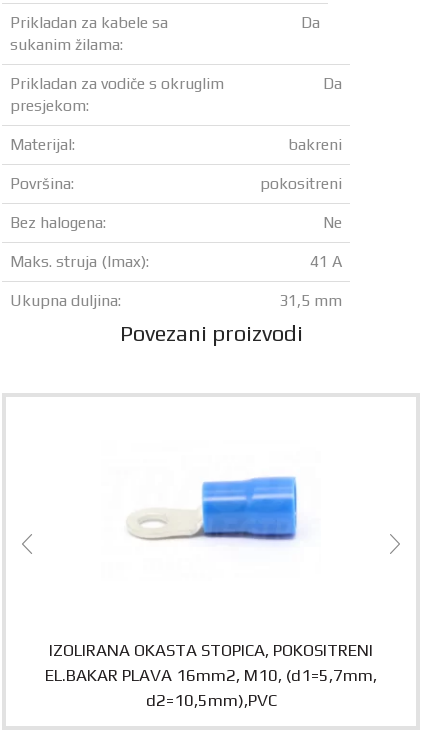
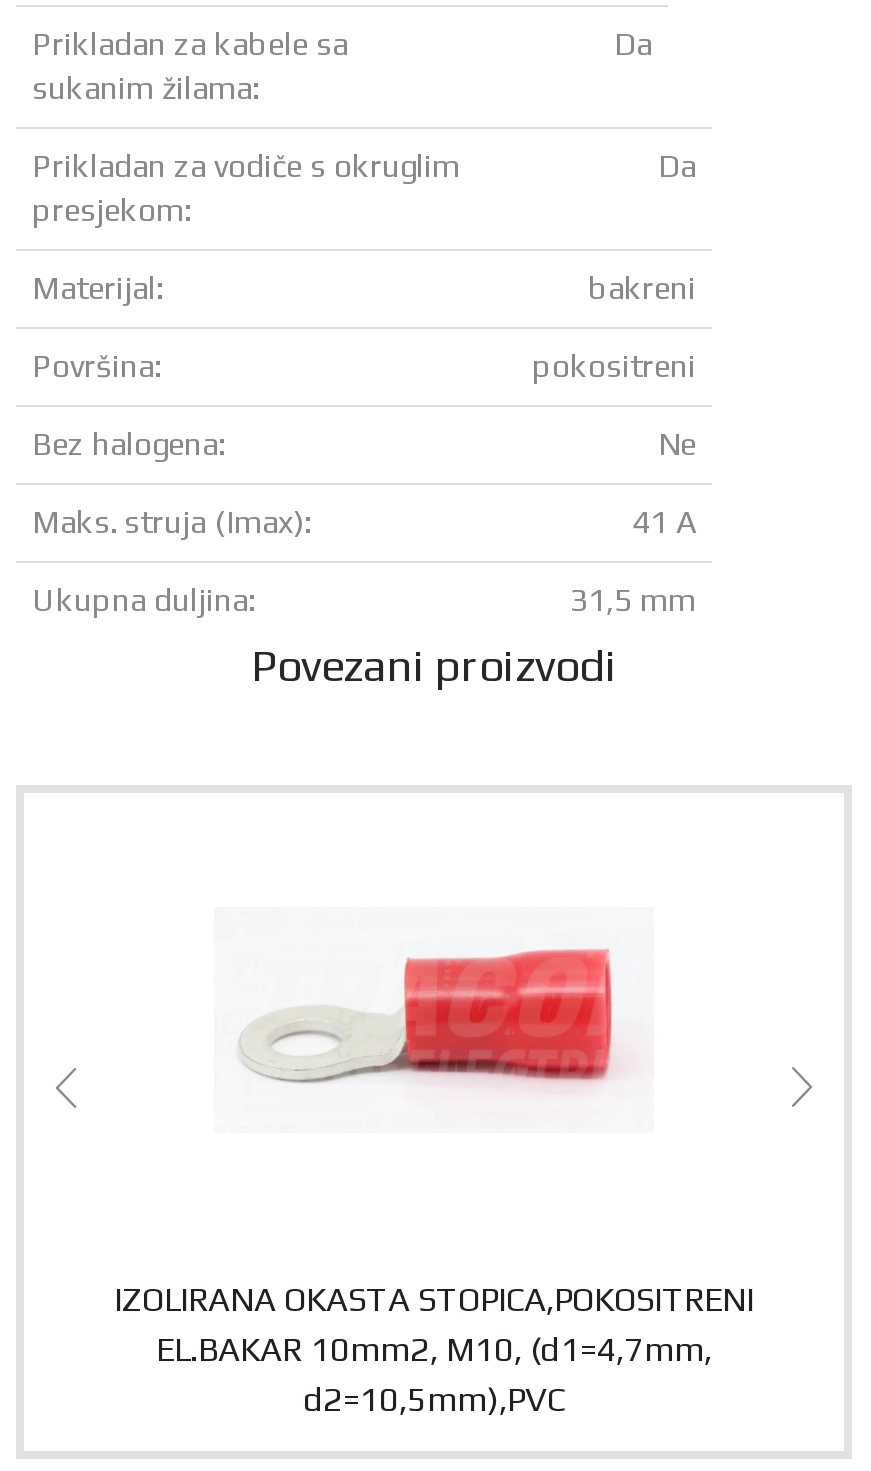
[113,475,309,547] [image] -> [238,947,618,1093] [image]
[45,640,377,685] IZOLIRANA OKASTA STOPICA, POKOSITRENI | EL.BAKAR PLAVA 16mm2, M10, (d1=5,7mm, -> [114,1280,754,1370] IZOLIRANA OKASTA STOPICA,POKOSITRENI | EL.BAKAR 10mm2, M10, (d1=4,7mm,

